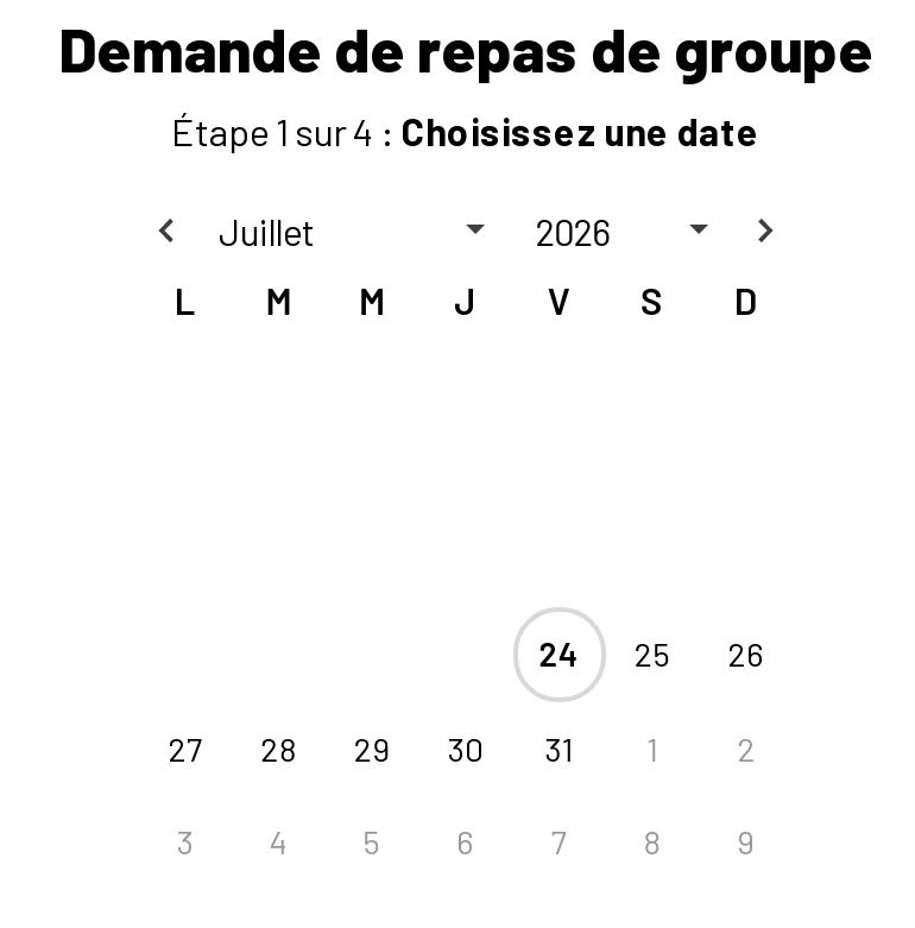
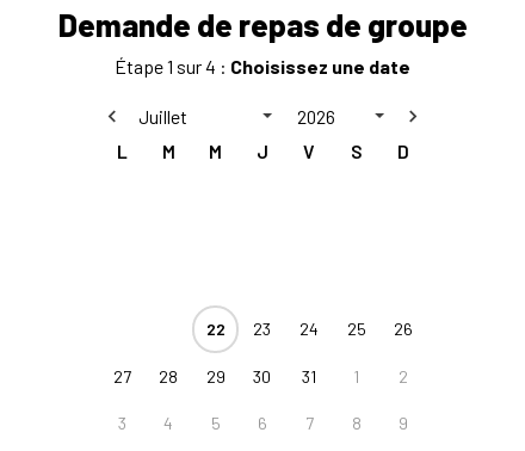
none -> [206,319,271,339] 22 | 23

